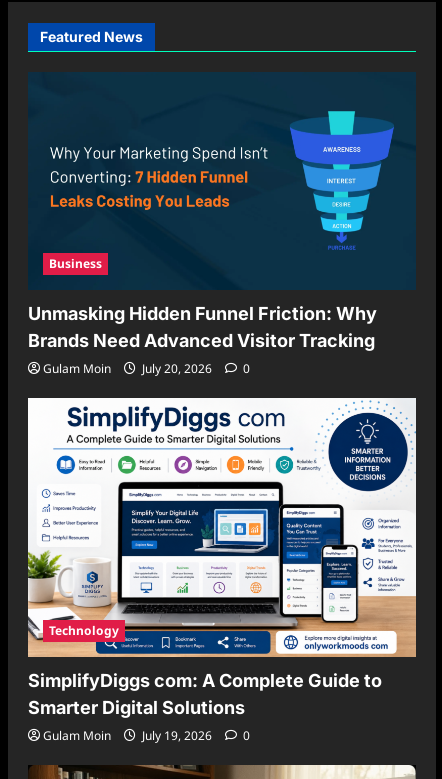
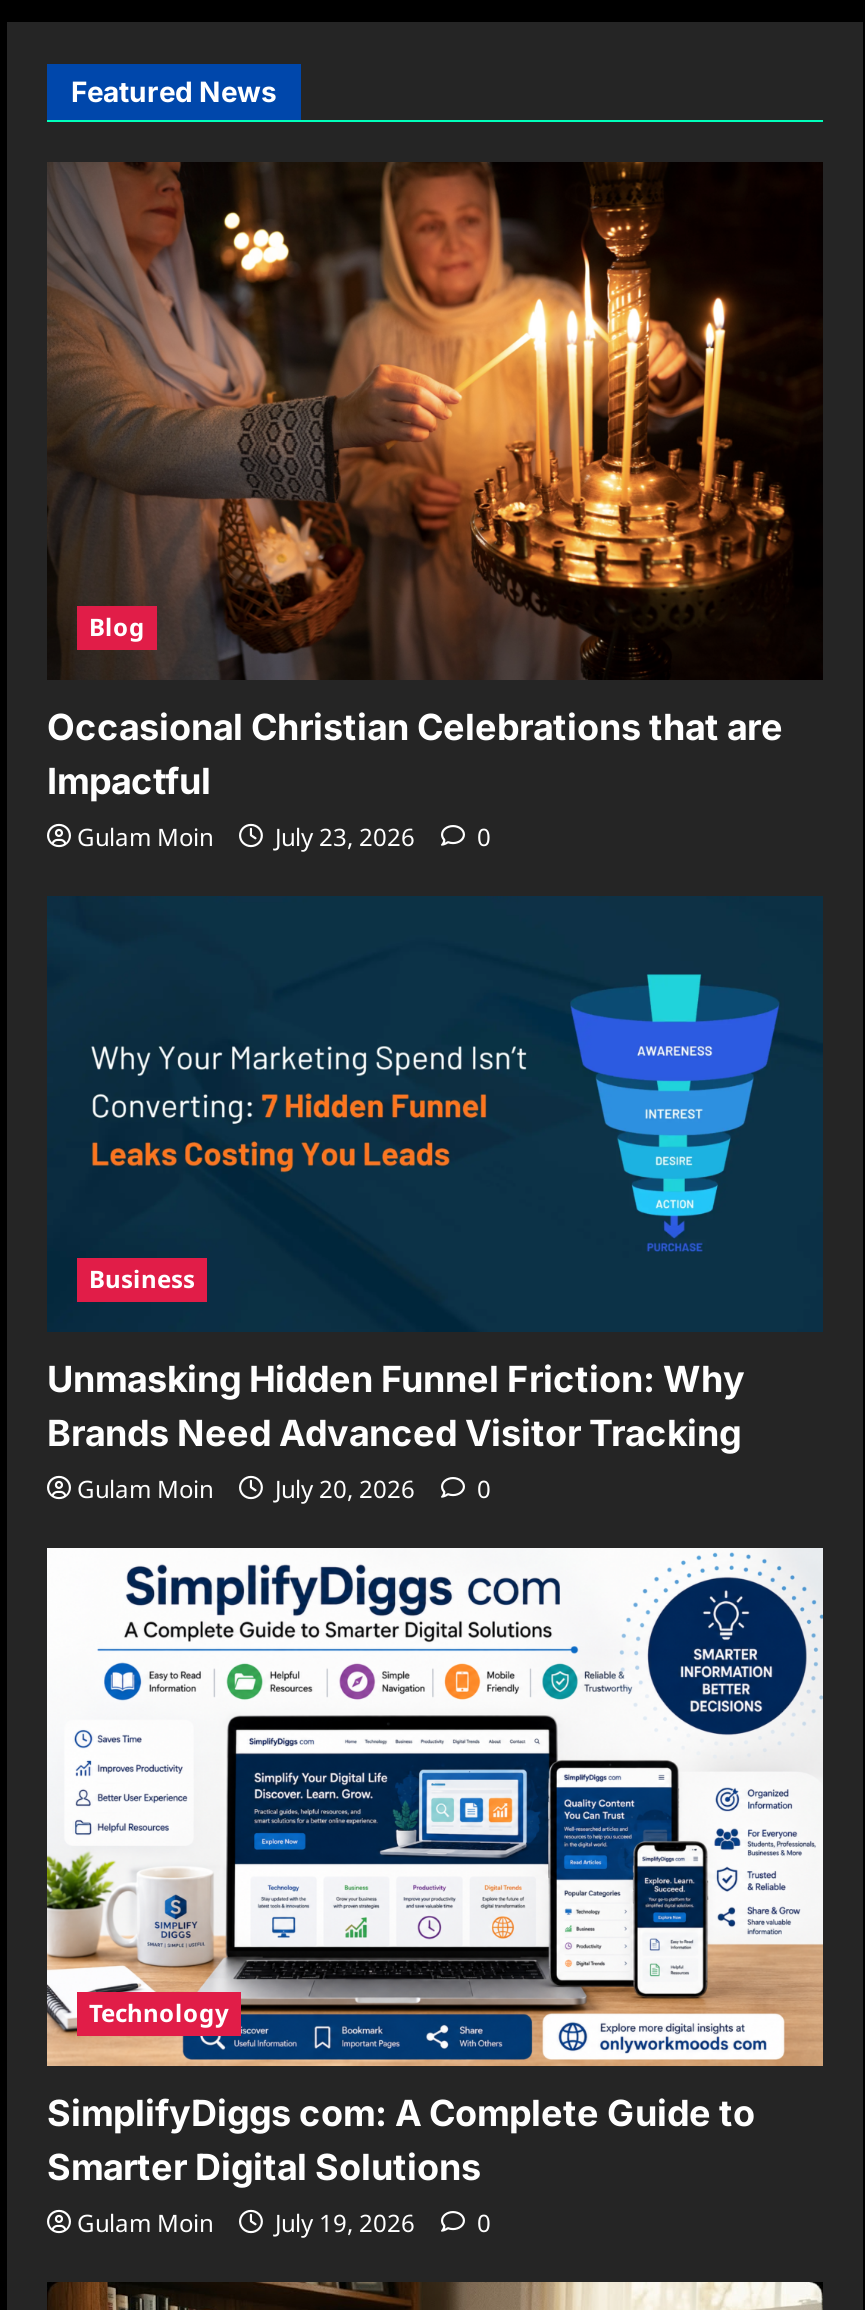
none -> [47,162,799,854] [image] | Blog | Occasional Christian Celebrations that are | Impactful | Gulam Moin | July 23, 2026 | 0

